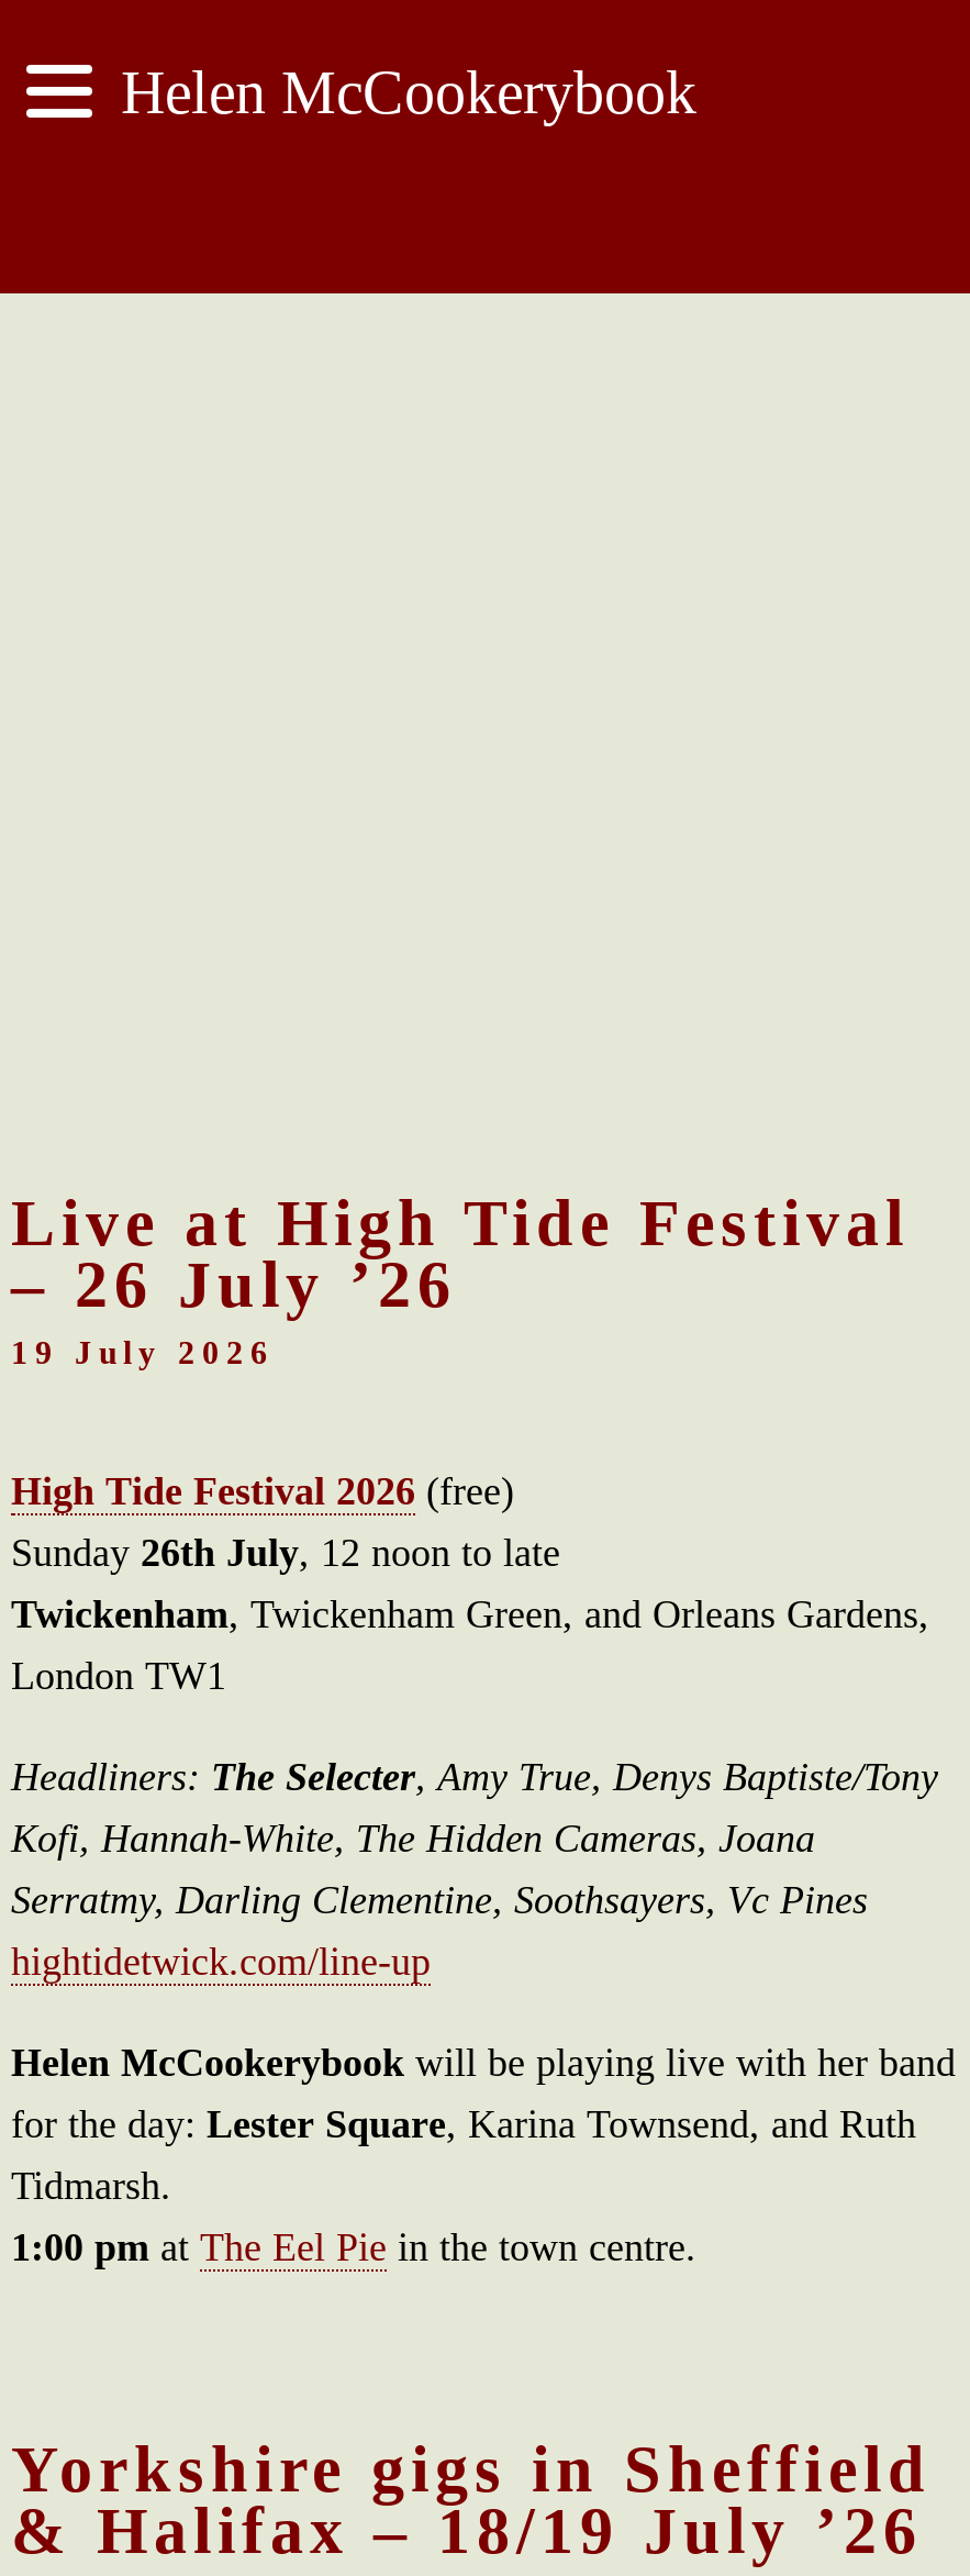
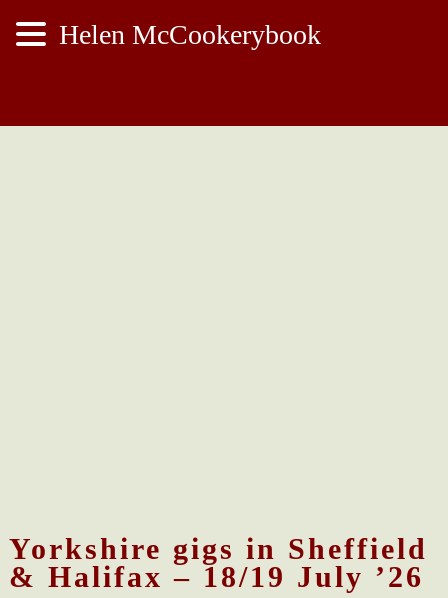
[11,1185,956,2269] Live at High Tide Festival | – 26 July ’26 | 19 July 2026 | High Tide Festival 2026 (free) | Sunday 26th July, 12 noon to late | Twickenham, Twickenham Green, and Orleans Gardens, | London TW1 | Headliners: The Selecter, Amy True, Denys Baptiste/Tony | Kofi, Hannah-White, The Hidden Cameras, Joana | Serratmy, Darling Clementine, Soothsayers, Vc Pines | hightidetwick.com/line-up | Helen McCookerybook will be playing live with her band | for the day: Lester Square, Karina Townsend, and Ruth | Tidmarsh. | 1:00 pm at The Eel Pie in the town centre. -> none

